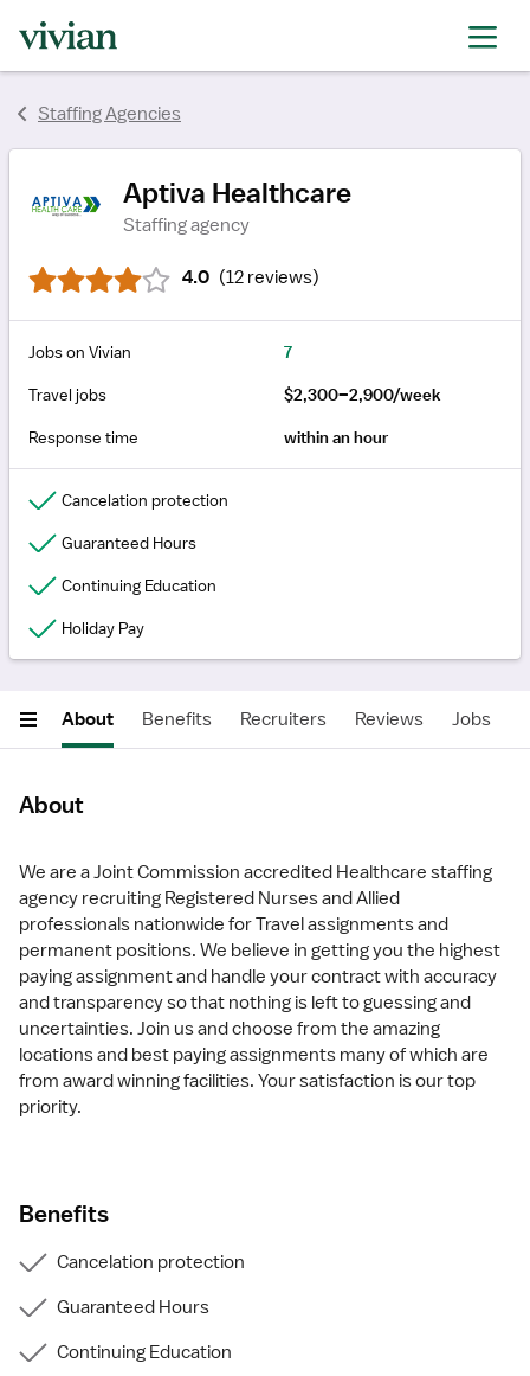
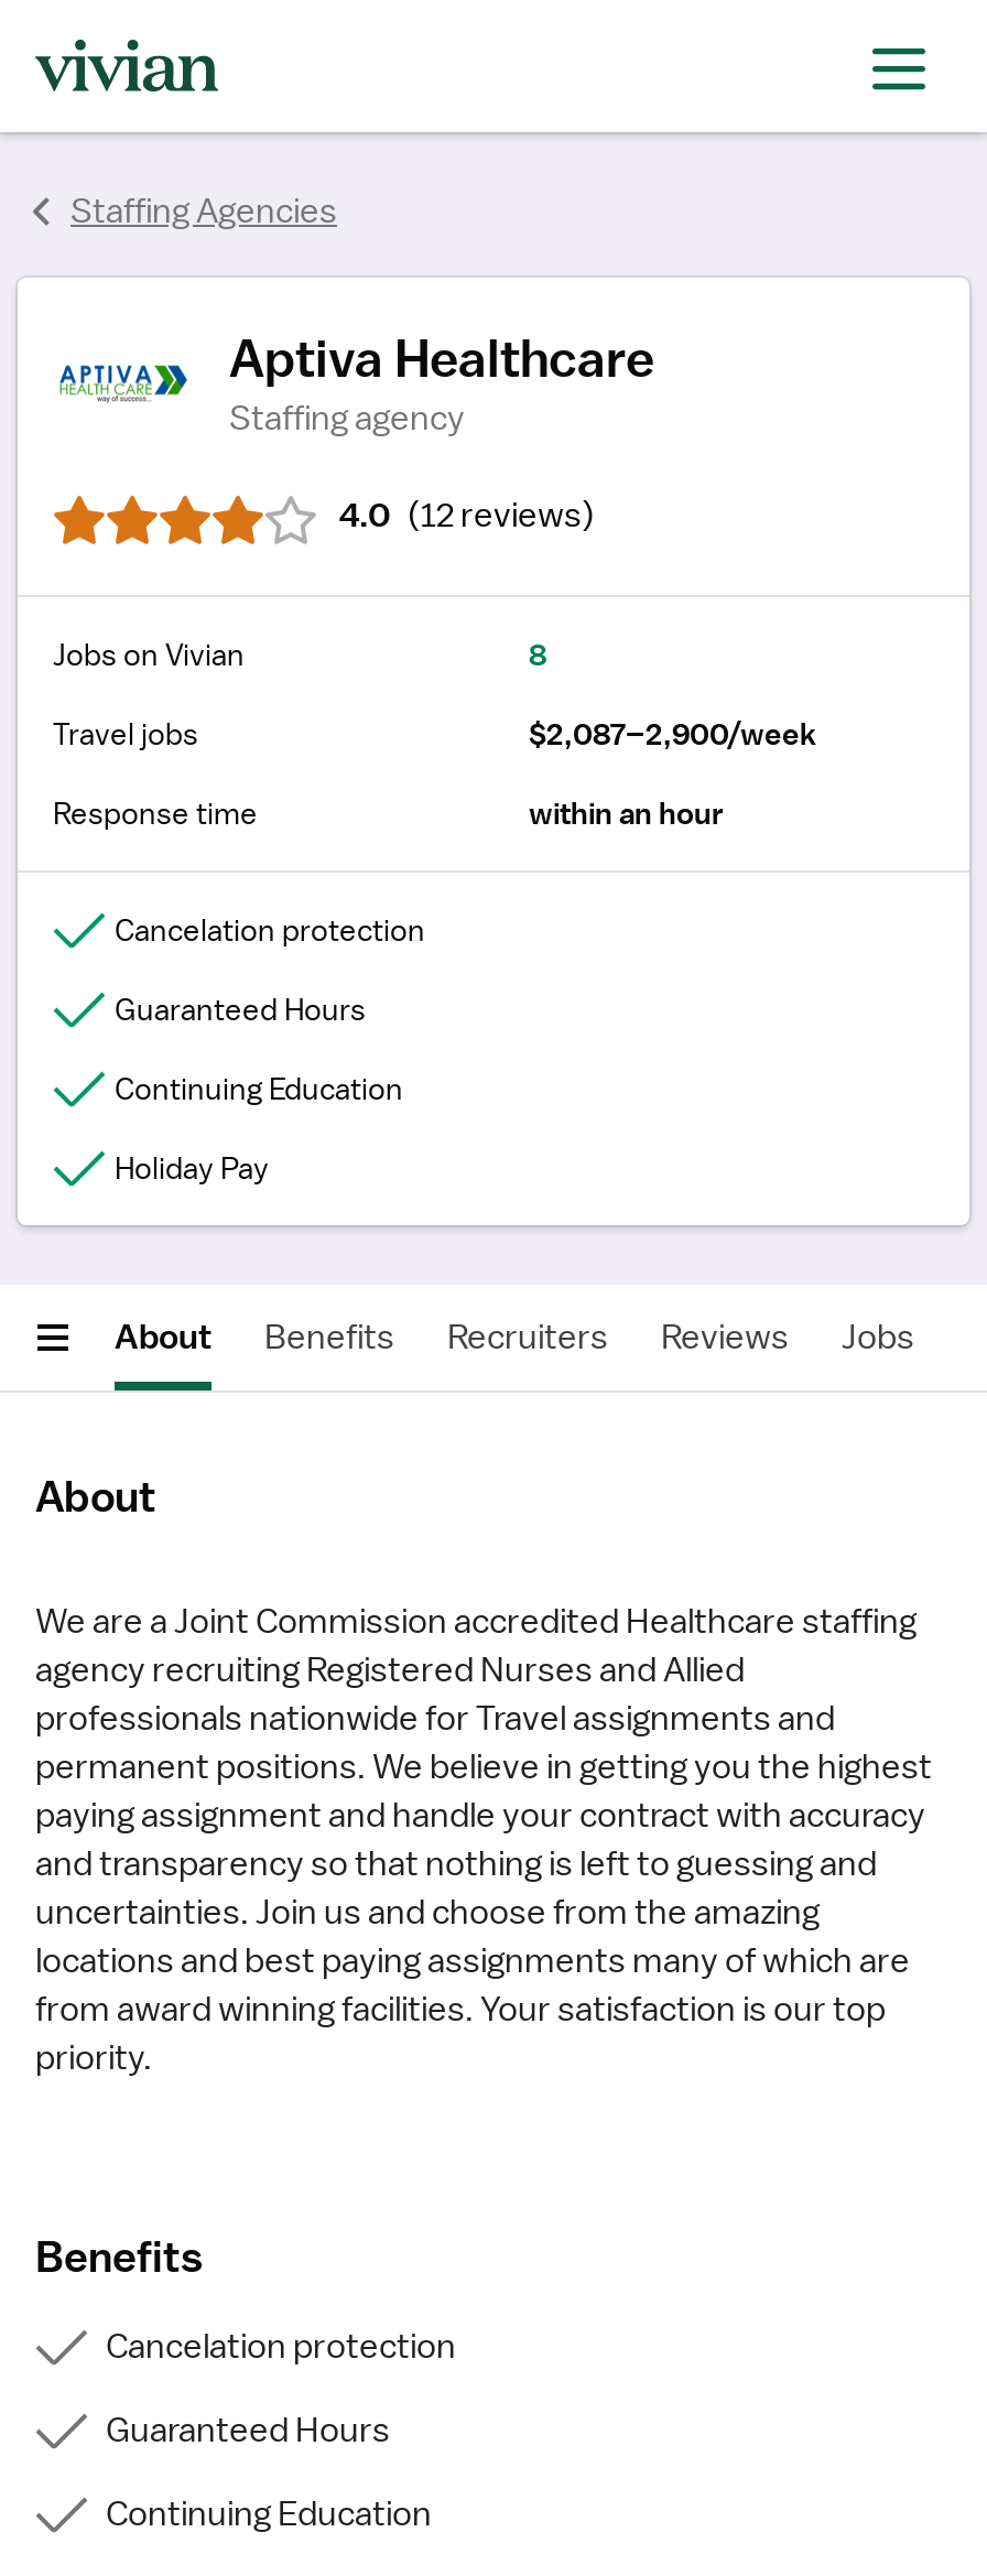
[284,341,292,363] 7 -> [529,635,546,674] 8
[284,384,441,405] $2,300–2,900/week -> [529,714,817,754] $2,087–2,900/week

